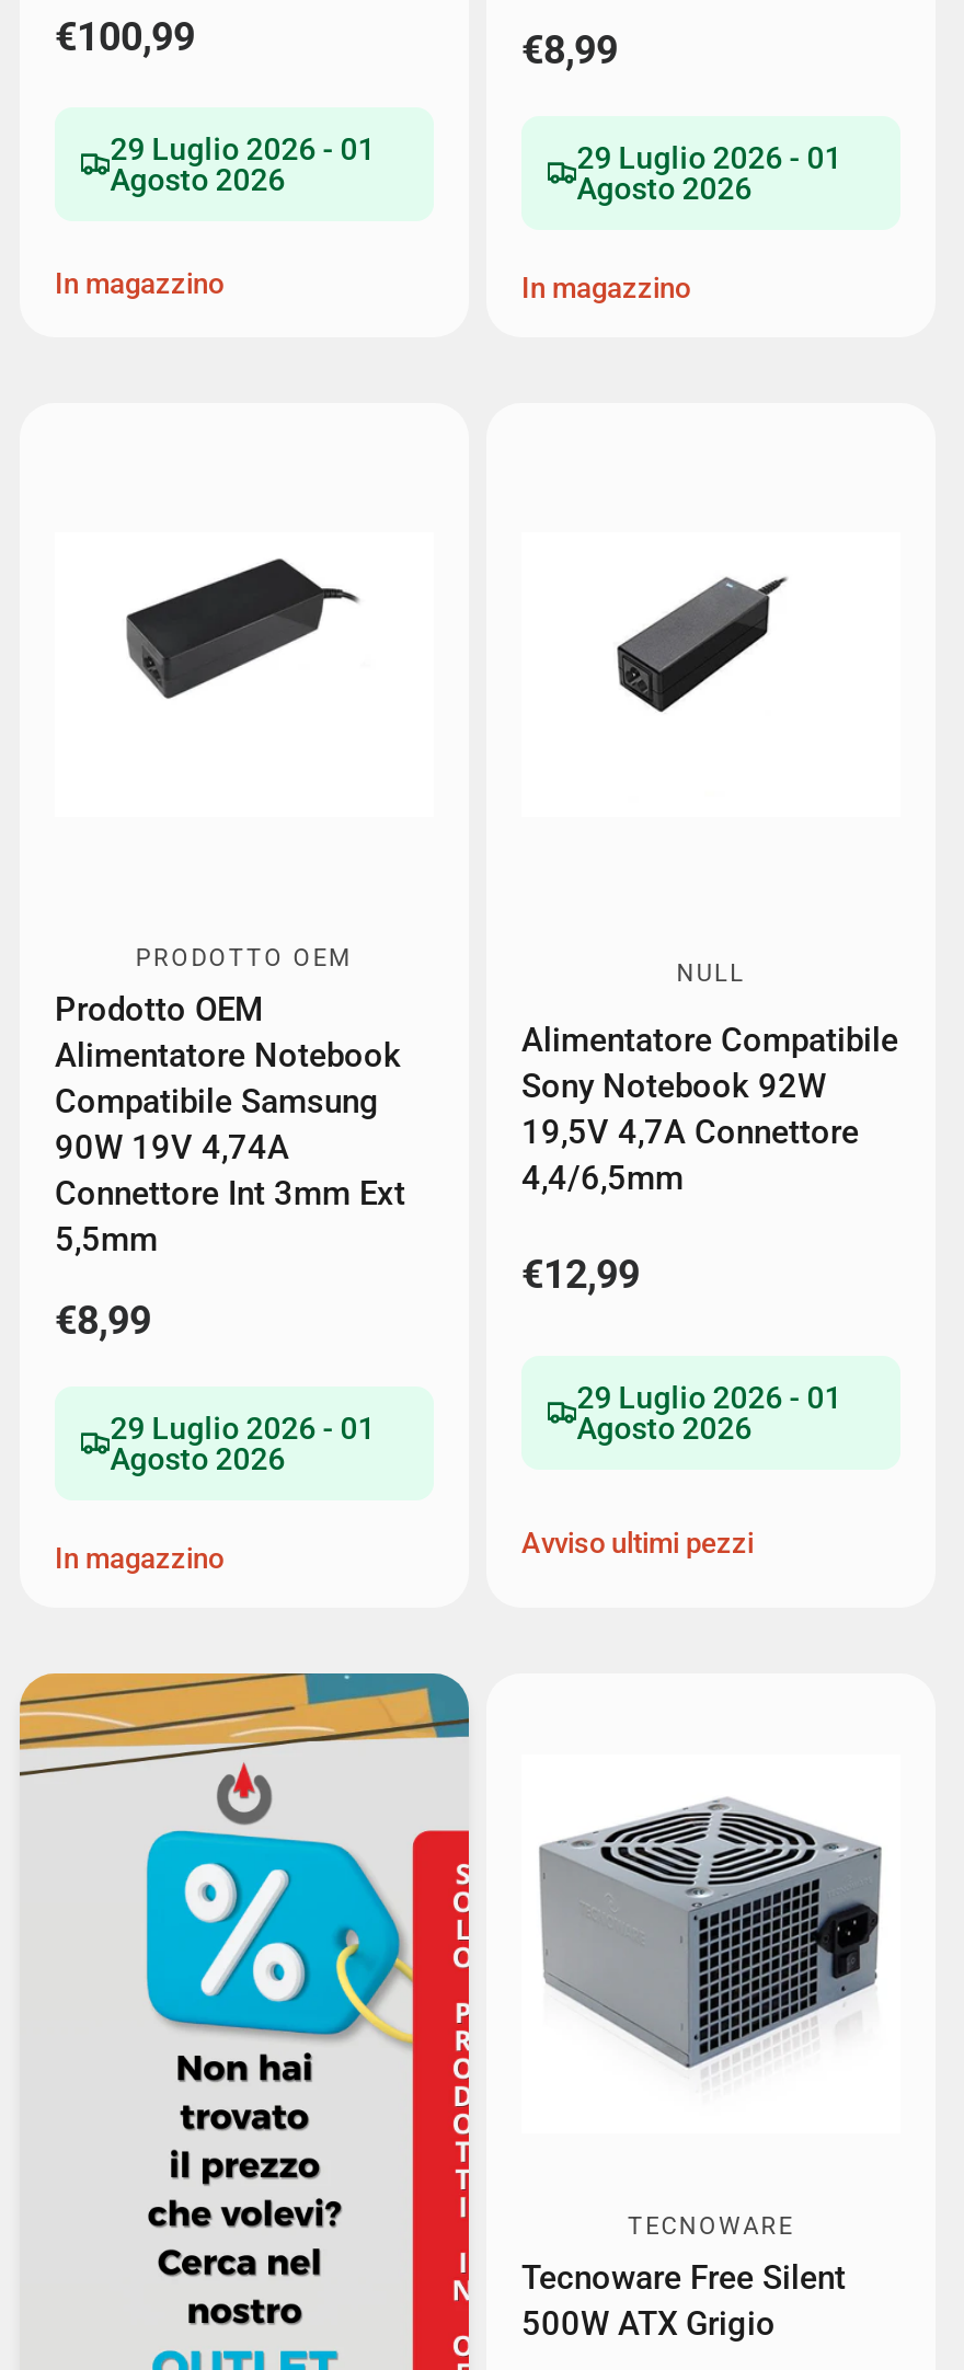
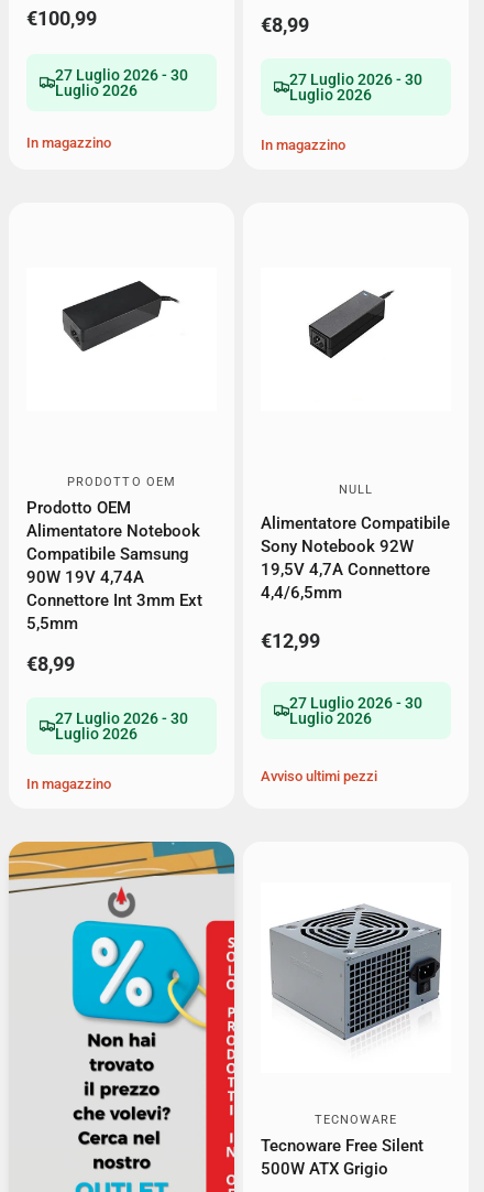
[110,132,375,198] 29 Luglio 2026 - 01 | Agosto 2026 -> [55,66,188,99] 27 Luglio 2026 - 30 | Luglio 2026
[577,141,842,206] 29 Luglio 2026 - 01 | Agosto 2026 -> [289,71,422,104] 27 Luglio 2026 - 30 | Luglio 2026
[577,1379,842,1445] 29 Luglio 2026 - 01 | Agosto 2026 -> [289,693,422,727] 27 Luglio 2026 - 30 | Luglio 2026
[110,1410,375,1475] 29 Luglio 2026 - 01 | Agosto 2026 -> [55,709,188,742] 27 Luglio 2026 - 30 | Luglio 2026

